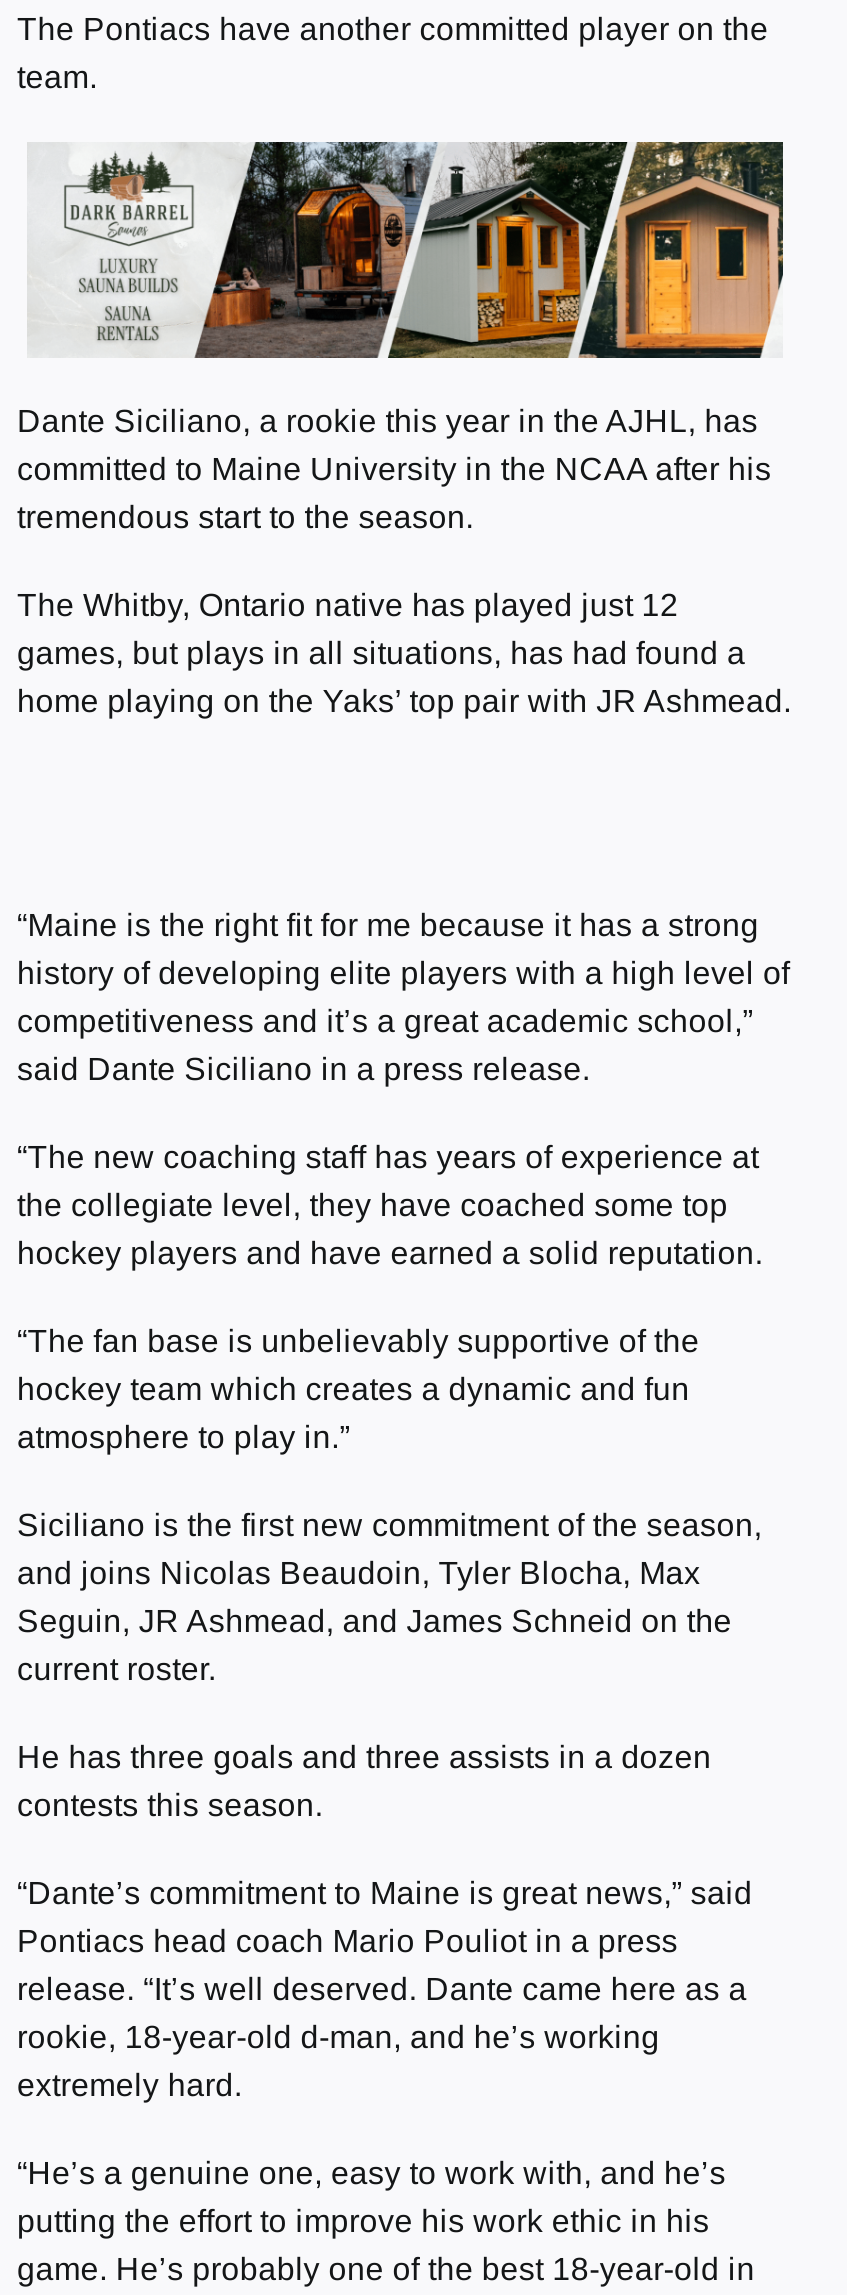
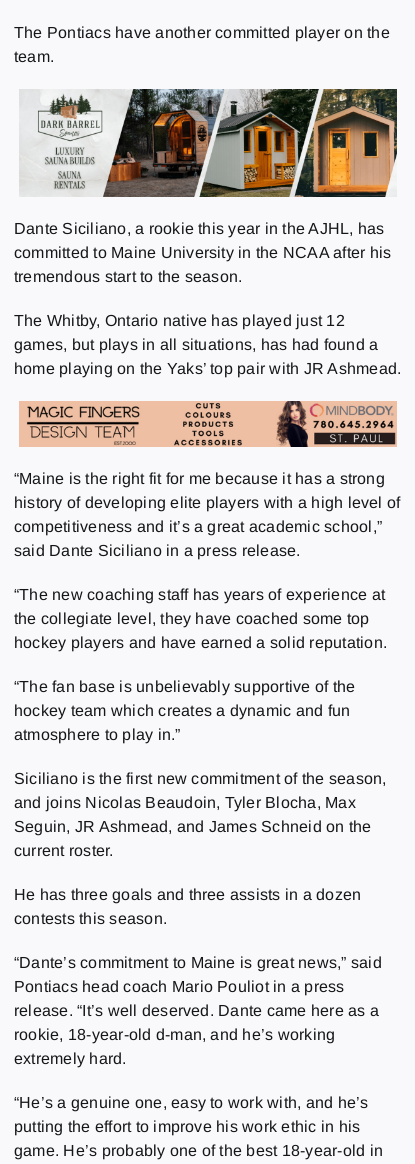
none -> [19,400,398,448] [image]

